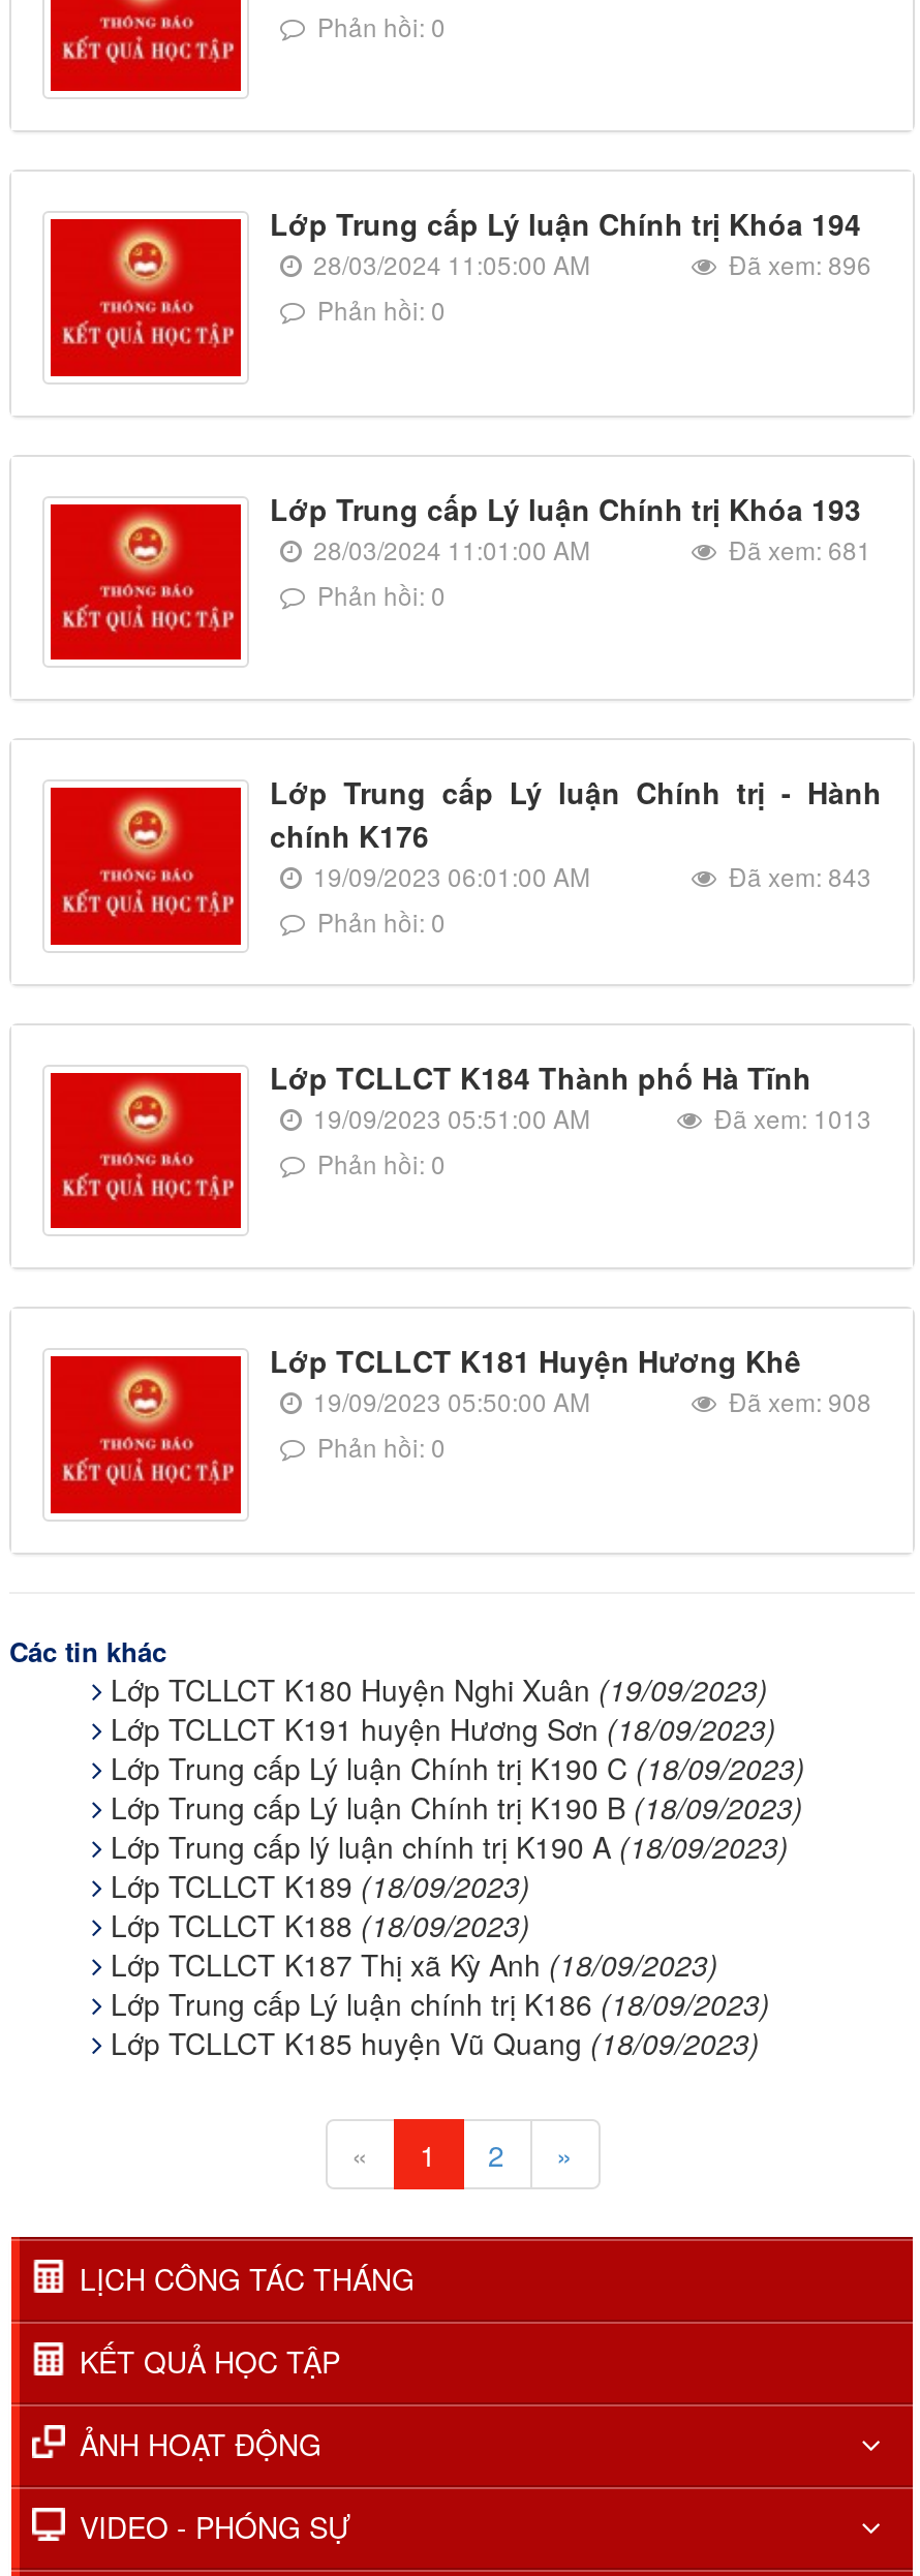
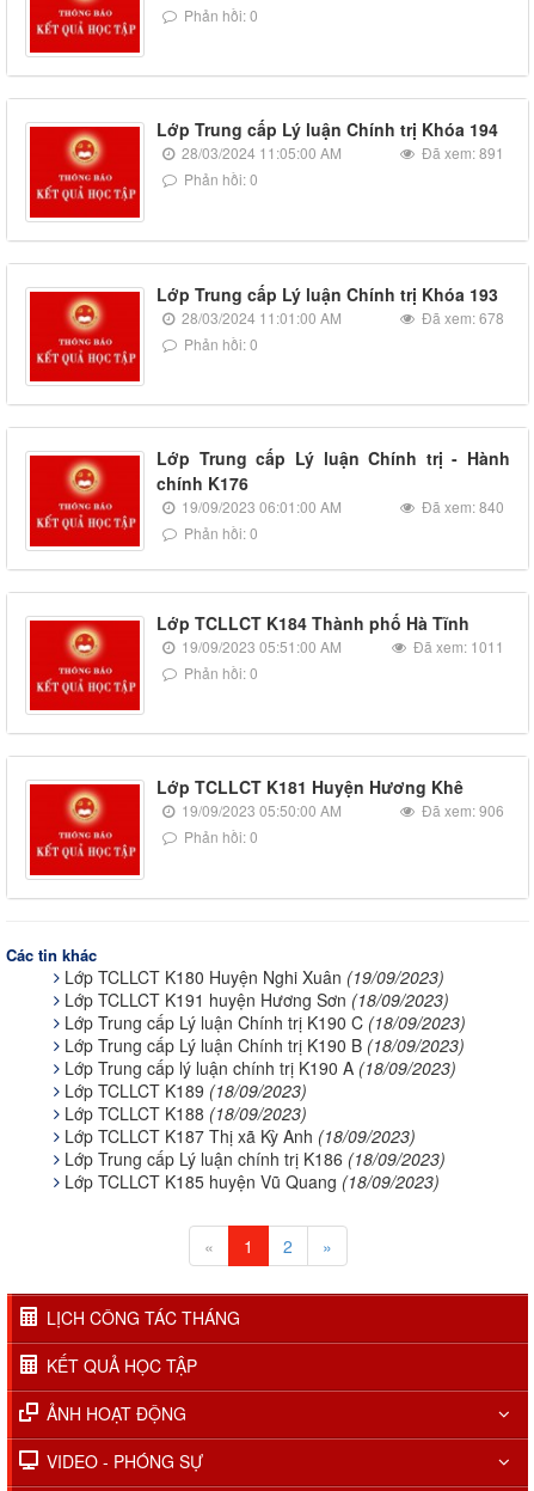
[723,247,871,282] Đã xem: 896 -> [418,143,504,163] Đã xem: 891
[723,531,871,566] Đã xem: 681 -> [418,307,504,327] Đã xem: 678
[723,859,871,894] Đã xem: 843 -> [418,497,504,517] Đã xem: 840
[708,1099,871,1134] Đã xem: 1013 -> [410,636,504,656] Đã xem: 1011
[723,1383,871,1418] Đã xem: 908 -> [418,800,504,820] Đã xem: 906

